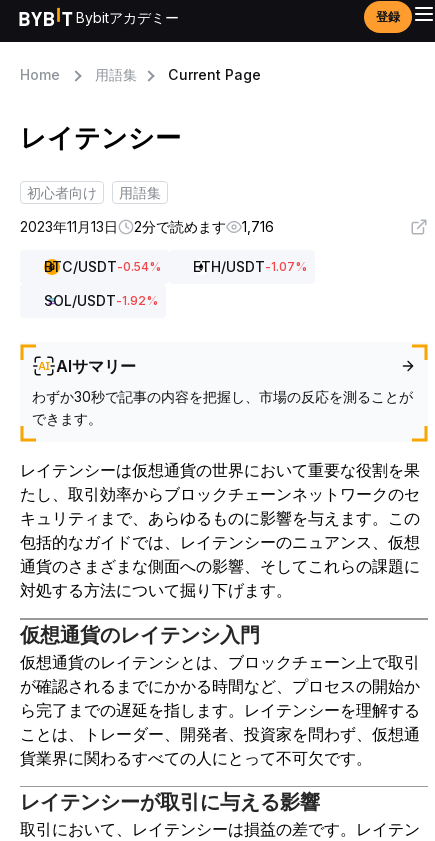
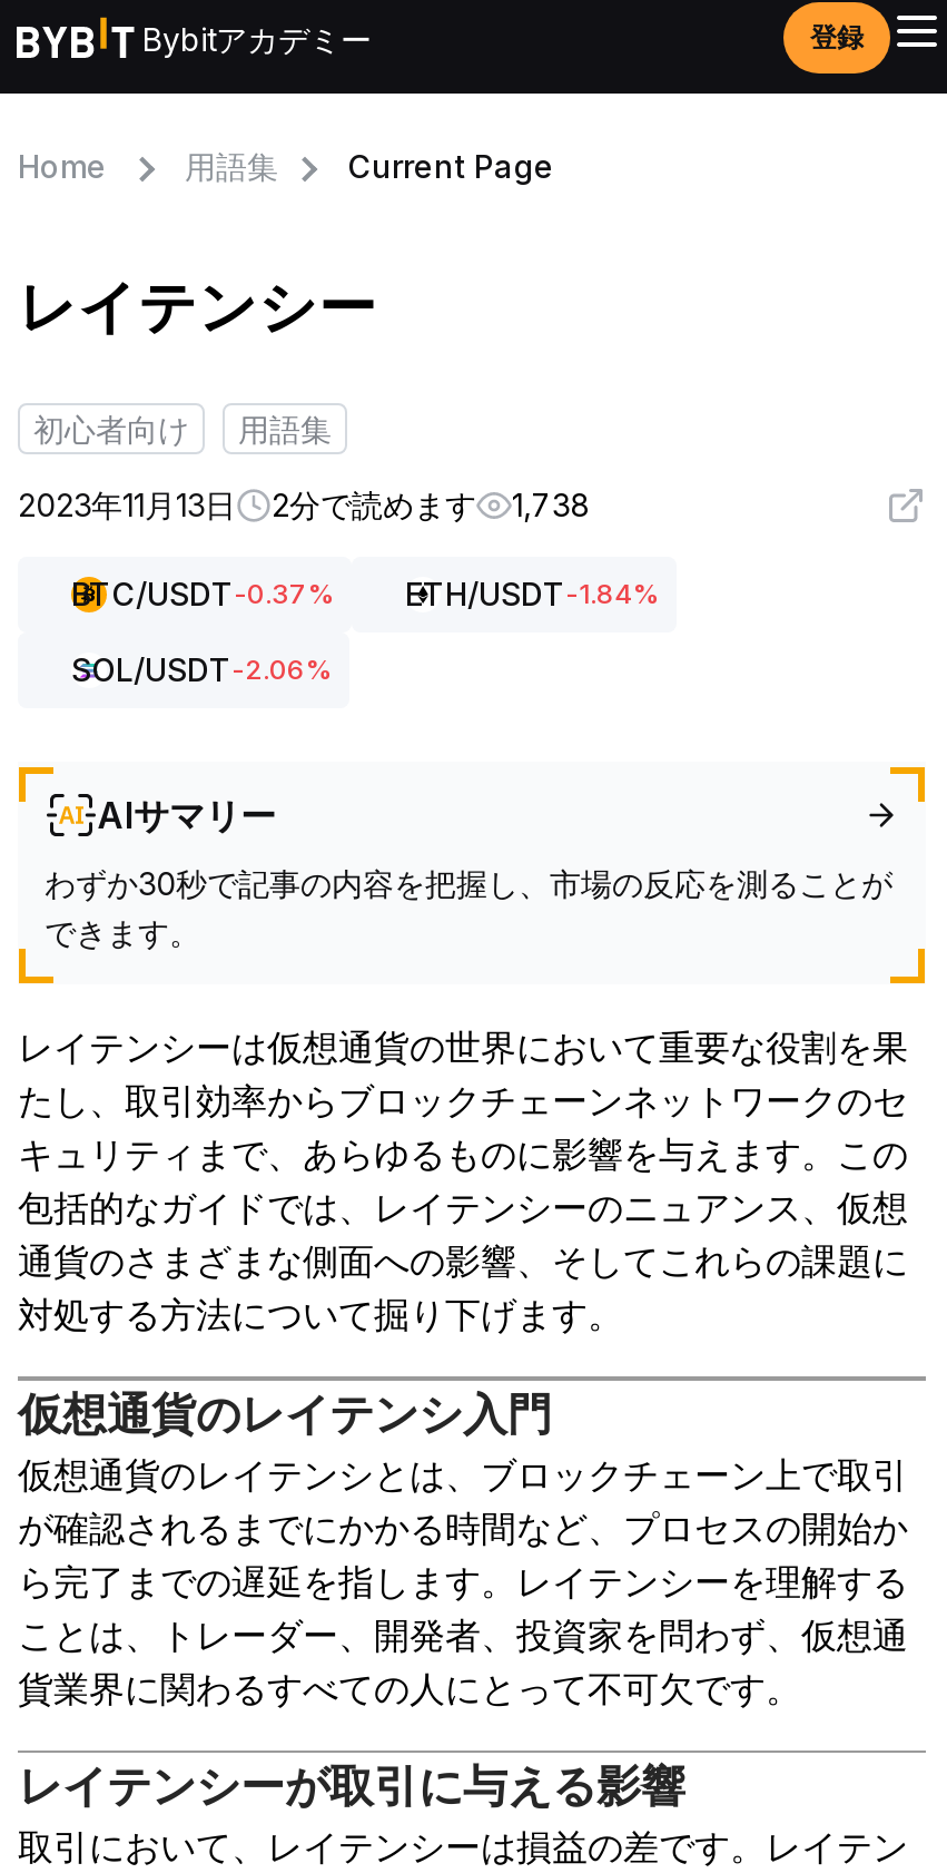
[20,218,274,235] 2023年11月13日 2分で読めます 1,716 -> [18,486,590,523] 2023年11月13日 2分で読めます 1,738
[44,258,161,275] BTC/USDT-0.54% -> [71,575,334,612] BTC/USDT-0.37%
[193,258,307,275] ETH/USDT-1.07% -> [405,575,659,612] ETH/USDT-1.84%
[44,292,158,309] SOL/USDT-1.92% -> [71,650,332,688] SOL/USDT-2.06%

